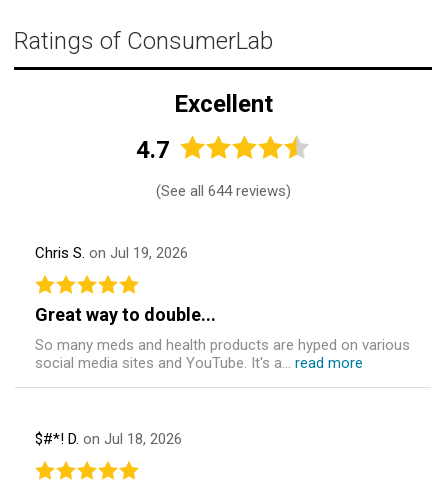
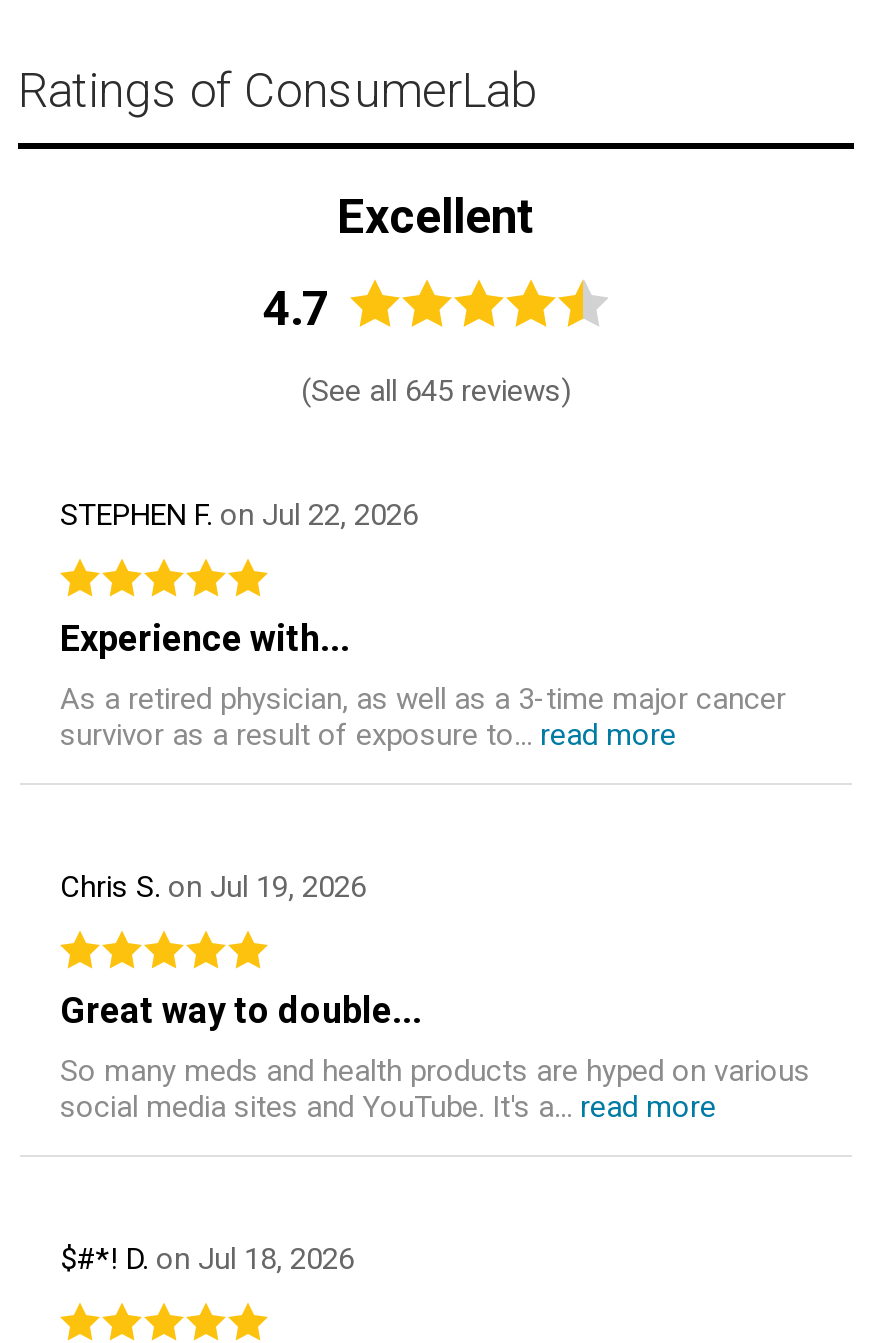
[155,182,290,200] (See all 644 reviews) -> [60,374,786,753] (See all 645 reviews) | STEPHEN F. on Jul 22, 2026 | Experience with... | As a retired physician, as well as a 3-time major cancer | survivor as a result of exposure to... read more

